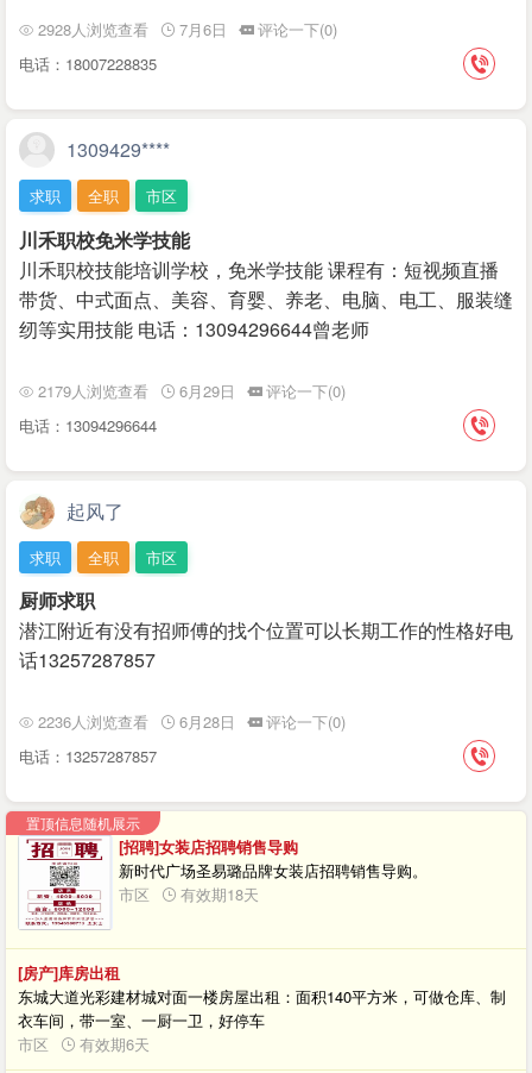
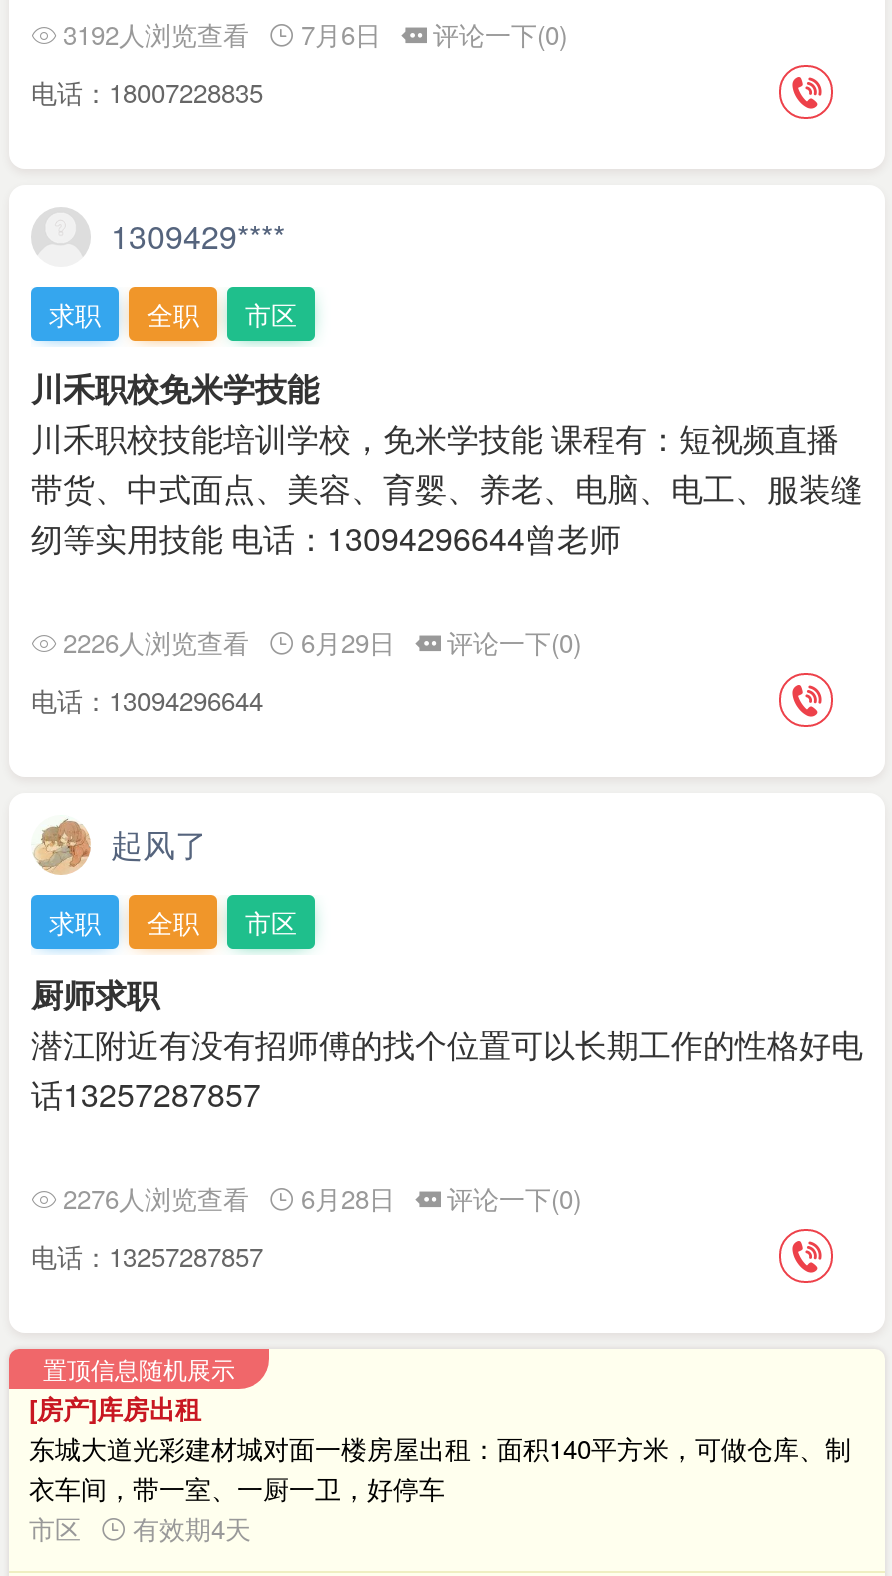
[38,18,337,41] 2928人浏览查看 7月6日 评论一下(0) -> [63,15,567,53] 3192人浏览查看 7月6日 评论一下(0)
[38,379,346,402] 2179人浏览查看 6月29日 评论一下(0) -> [63,622,581,660] 2226人浏览查看 6月29日 评论一下(0)
[38,710,346,733] 2236人浏览查看 6月28日 评论一下(0) -> [63,1179,581,1217] 2276人浏览查看 6月28日 评论一下(0)
[25,835,427,927] [image] | [招聘]女装店招聘销售导购 | 新时代广场圣易璐品牌女装店招聘销售导购。 | 市区 | 有效期18天 -> none
[18,1032,150,1055] 市区 有效期6天 -> [29,1509,251,1547] 市区 有效期4天

